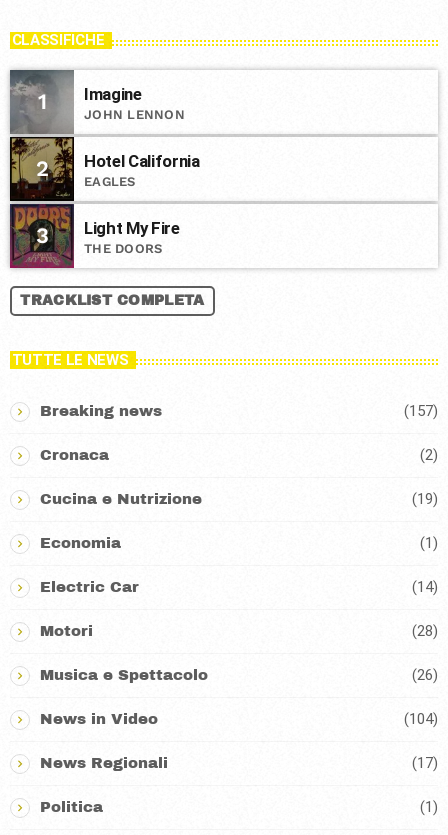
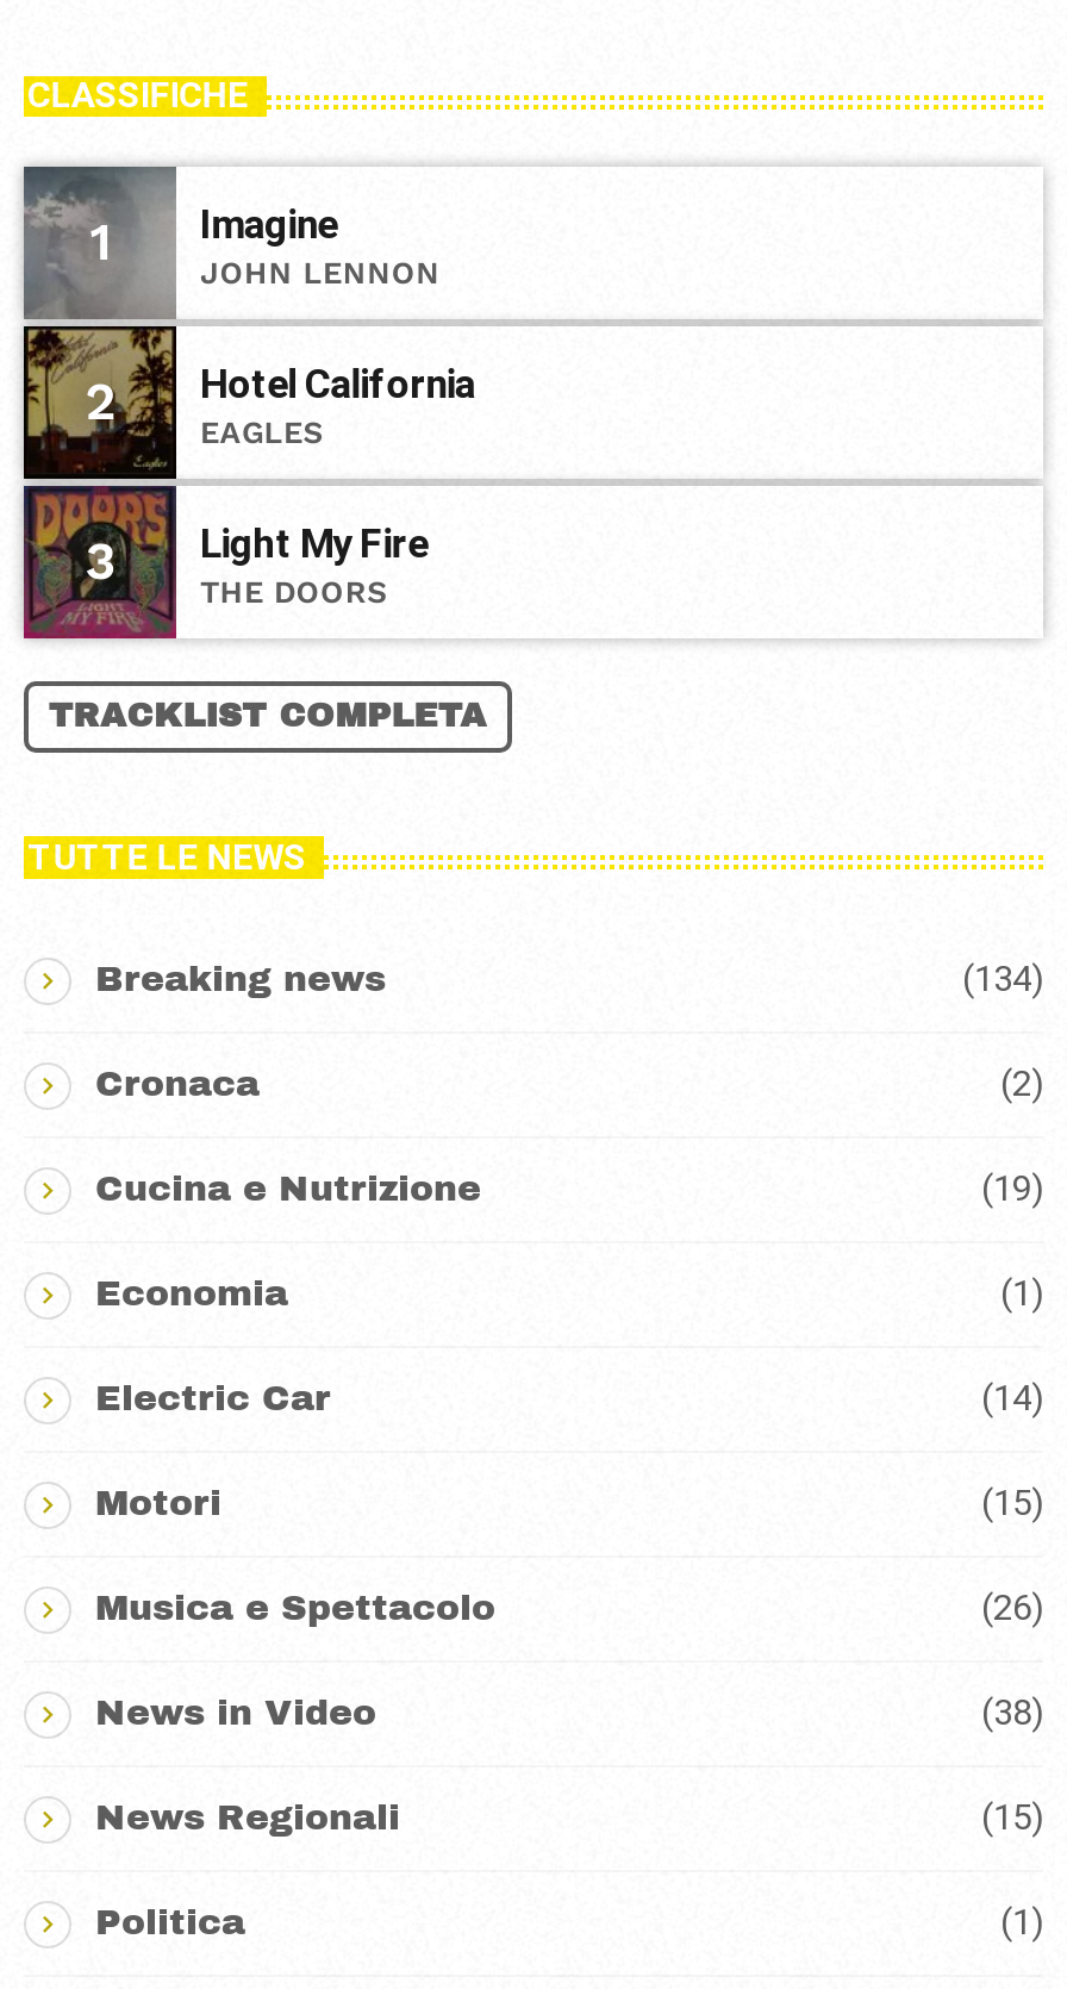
[404,402,438,420] (157) -> [962,957,1043,1000] (134)
[412,622,438,640] (28) -> [981,1481,1043,1524] (15)
[404,710,438,728] (104) -> [981,1691,1043,1734] (38)
[412,754,438,772] (17) -> [981,1796,1043,1838] (15)

